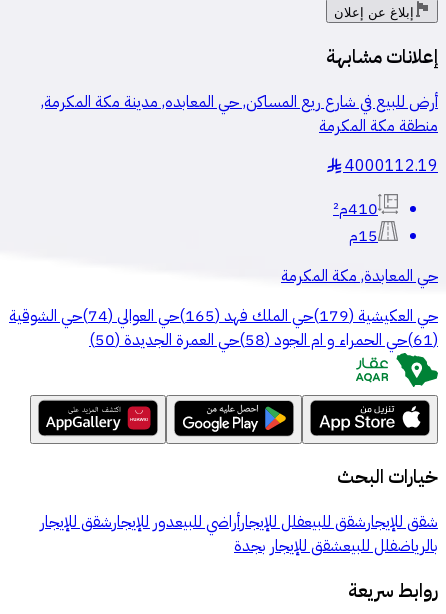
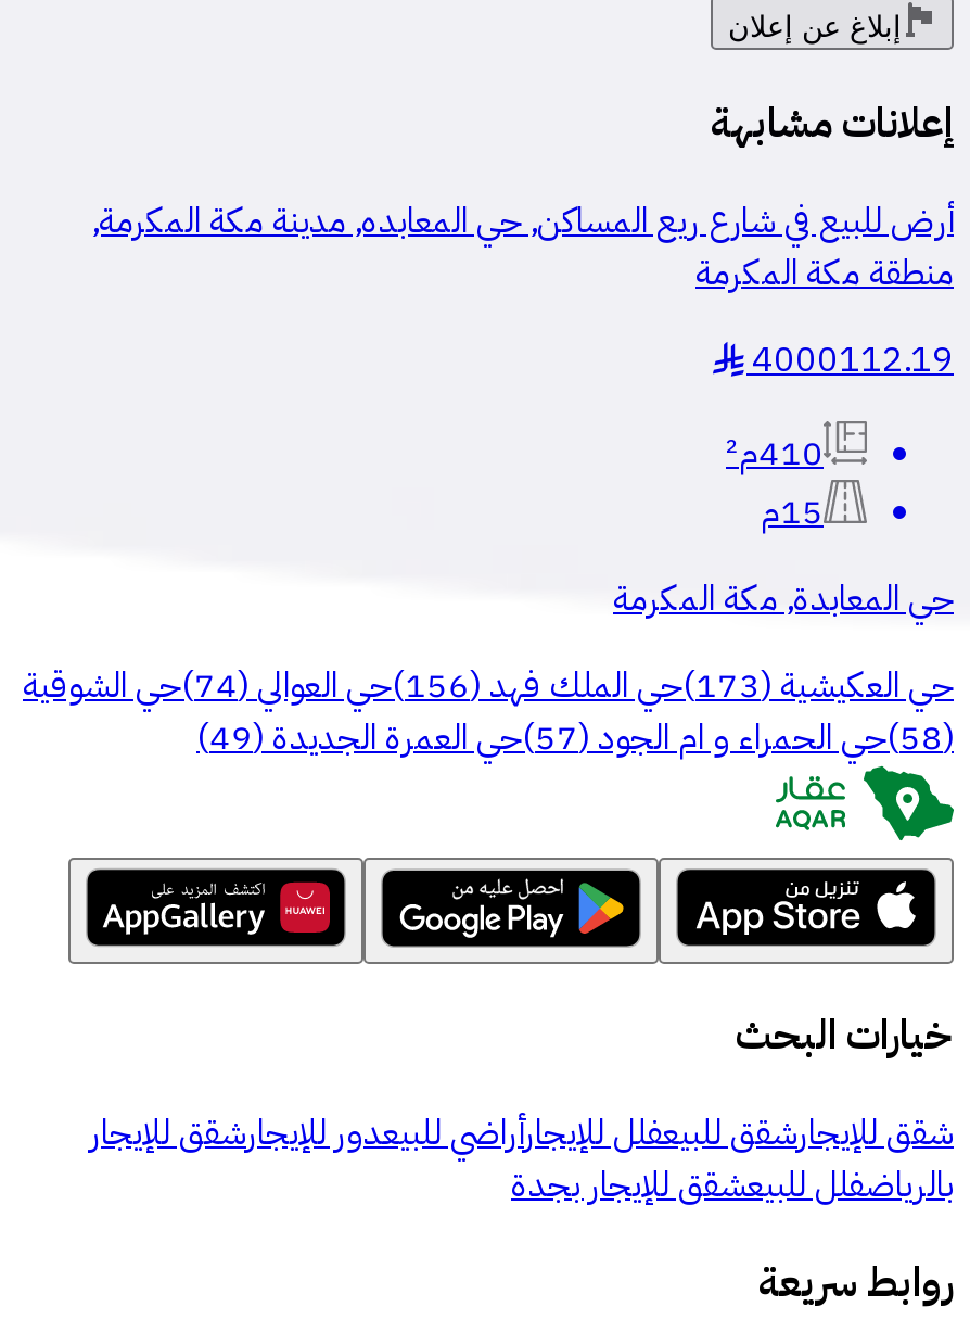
[9,304,438,328] حي العكيشية (179)حي الملك فهد (165)حي العوالي (74)حي الشوقية -> [23,659,954,711] حي العكيشية (173)حي الملك فهد (156)حي العوالي (74)حي الشوقية
[89,328,413,352] )حي الحمراء و ام الجود (58)حي العمرة الجديدة (50) -> [196,711,899,763] )حي الحمراء و ام الجود (57)حي العمرة الجديدة (49)
[413,328,433,352] 61 -> [899,711,943,763] 58

